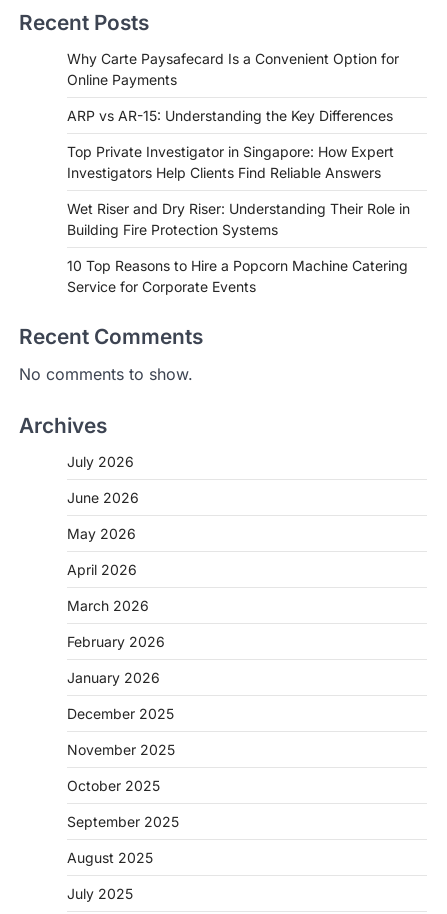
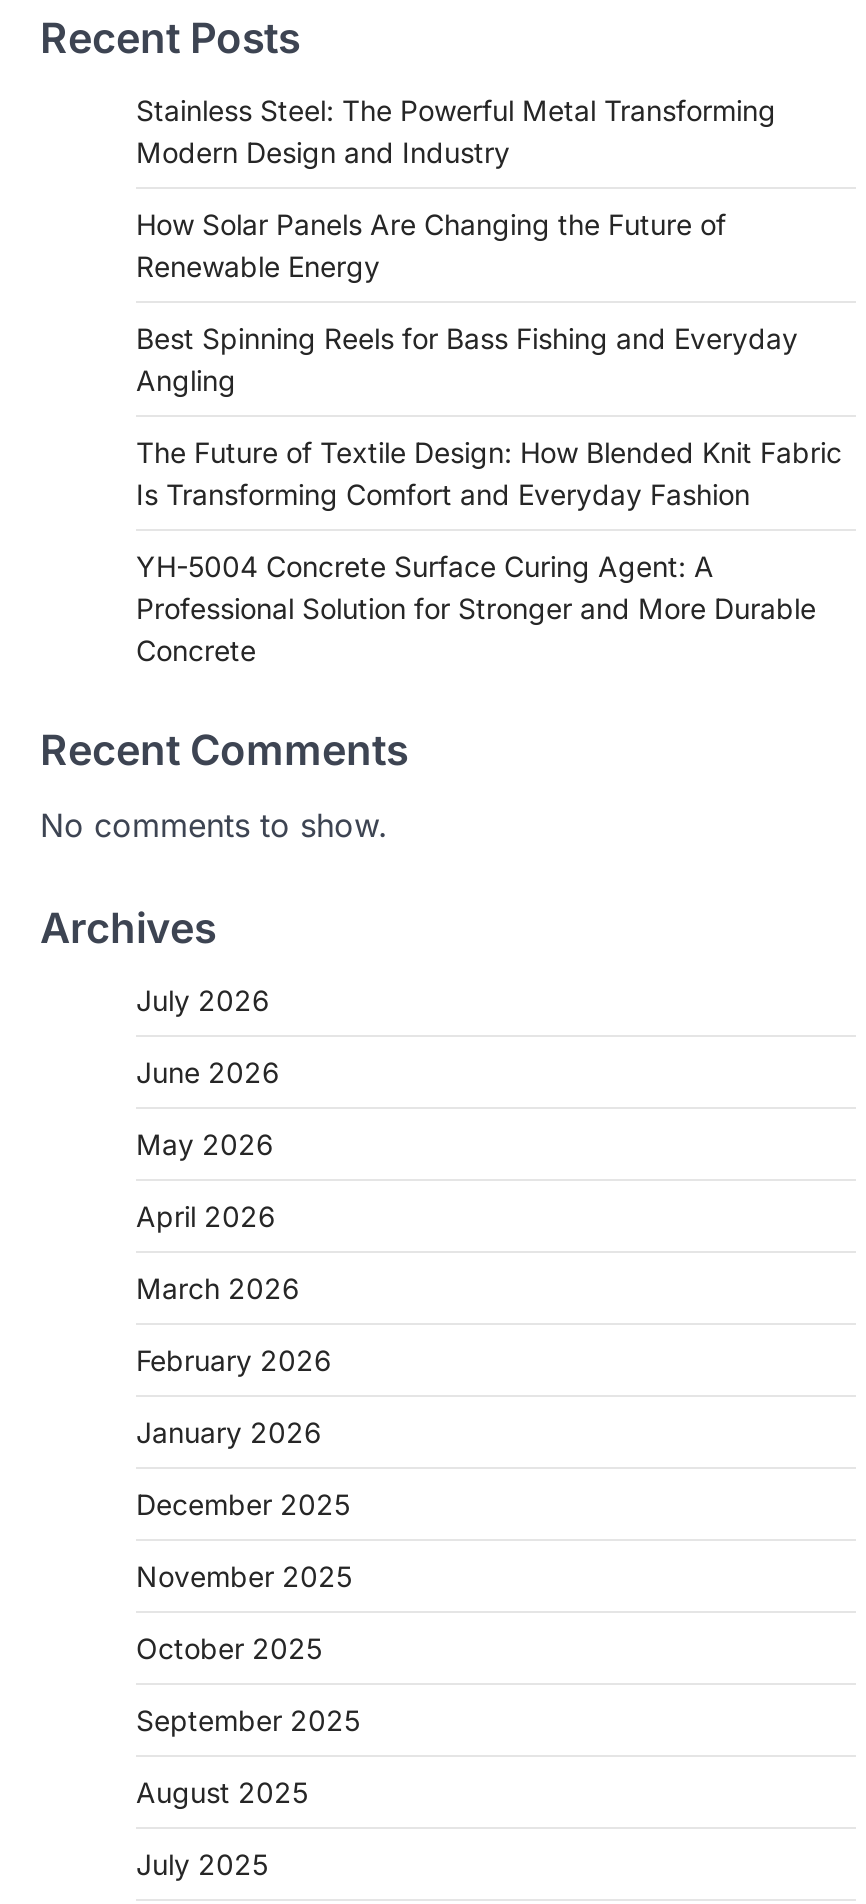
[67,50,399,88] Why Carte Paysafecard Is a Convenient Option for | Online Payments -> [136,93,776,169] Stainless Steel: The Powerful Metal Transforming | Modern Design and Industry
[67,107,393,124] ARP vs AR-15: Understanding the Key Differences -> [136,207,726,283] How Solar Panels Are Changing the Future of | Renewable Energy
[67,143,394,181] Top Private Investigator in Singapore: How Expert | Investigators Help Clients Find Reliable Answers -> [136,321,798,397] Best Spinning Reels for Bass Fishing and Everyday | Angling
[67,200,410,238] Wet Riser and Dry Riser: Understanding Their Role in | Building Fire Protection Systems -> [136,435,842,511] The Future of Textile Design: How Blended Knit Fabric | Is Transforming Comfort and Everyday Fashion
[67,257,408,295] 10 Top Reasons to Hire a Popcorn Machine Catering | Service for Corporate Events -> [136,549,816,667] YH-5004 Concrete Surface Curing Agent: A | Professional Solution for Stronger and More Durable | Concrete

